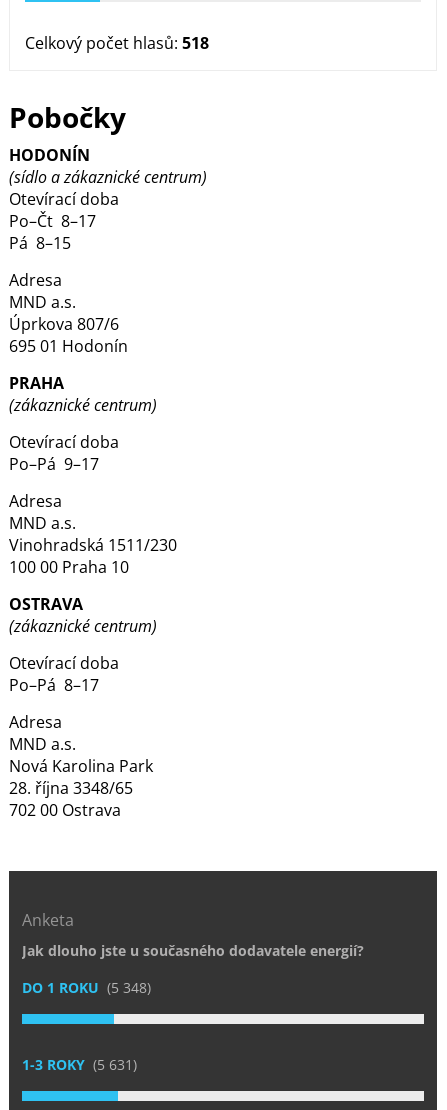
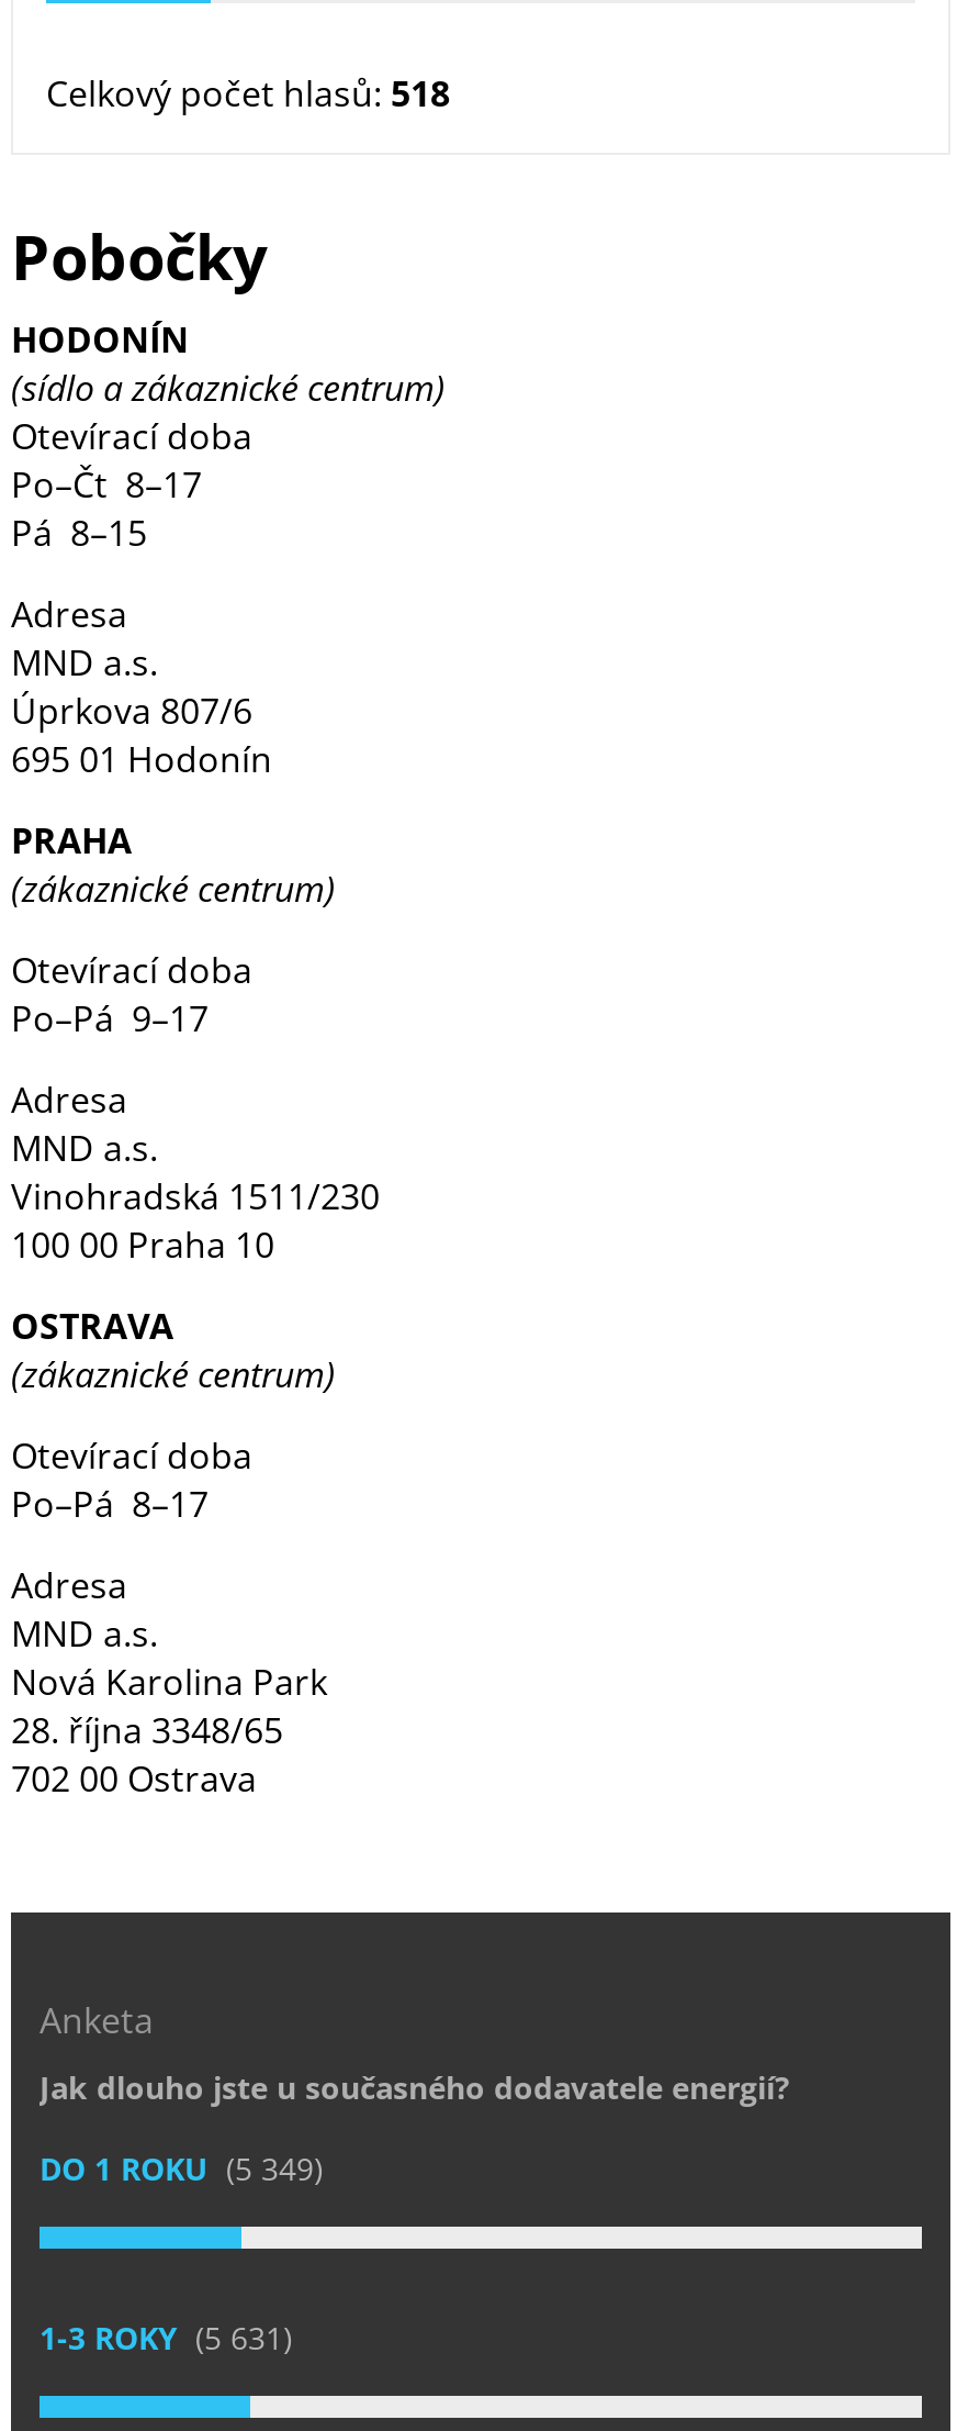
[22,978,151,997] DO 1 ROKU (5 348) -> [40,2148,323,2190] DO 1 ROKU (5 349)

